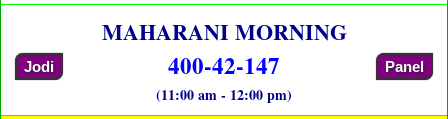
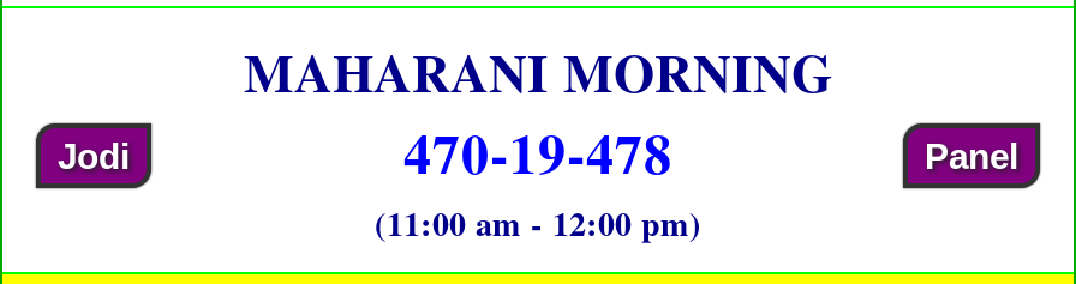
[168,48,280,82] 400-42-147 -> [403,111,672,192] 470-19-478

